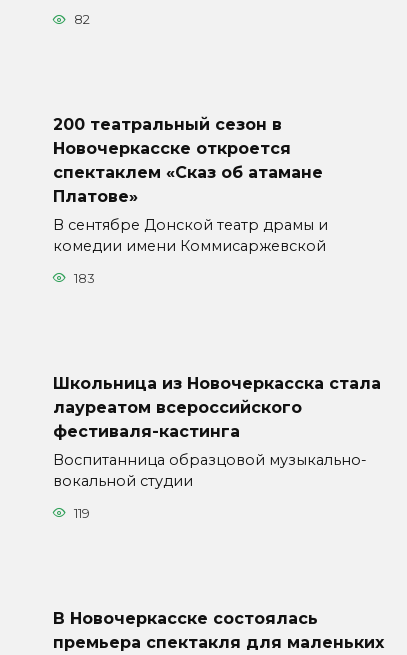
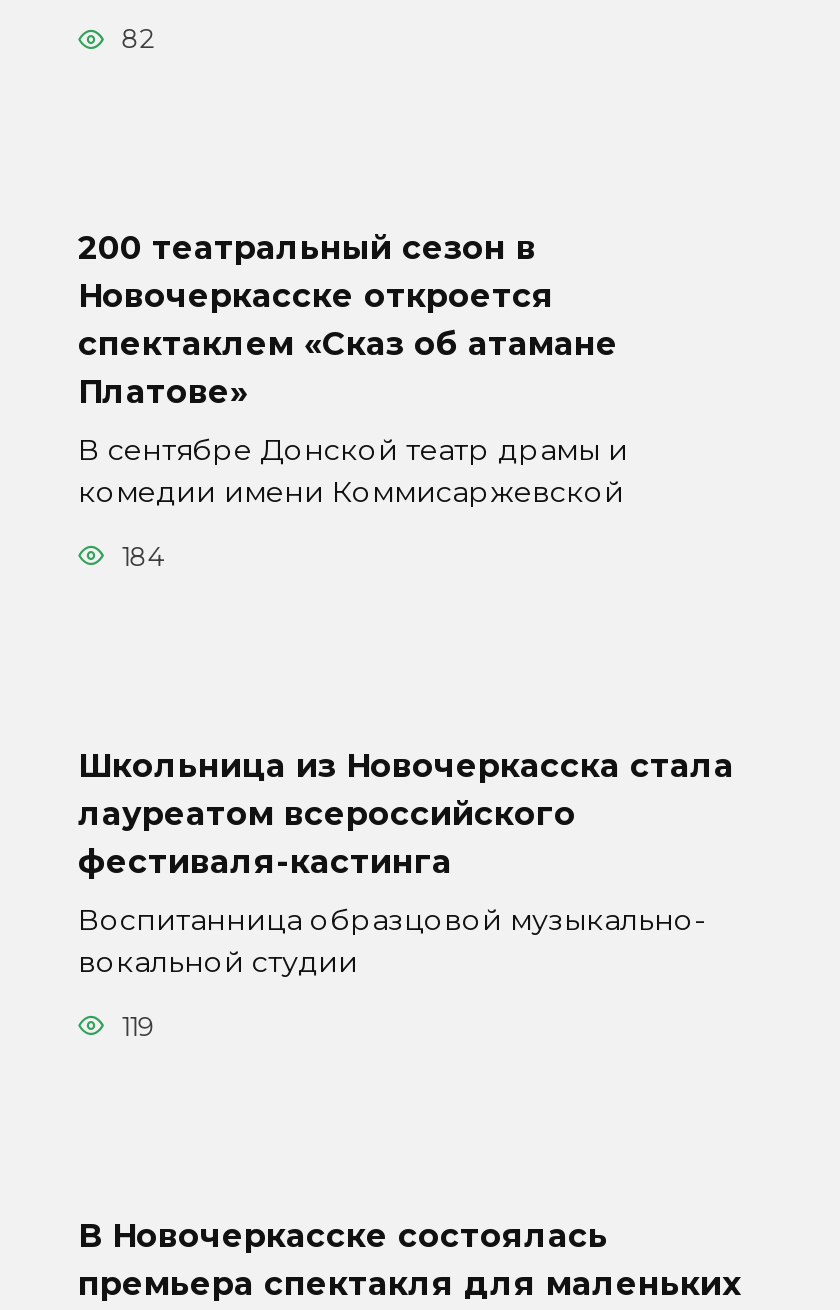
[74,271,95,286] 183 -> [121,542,163,572] 184

